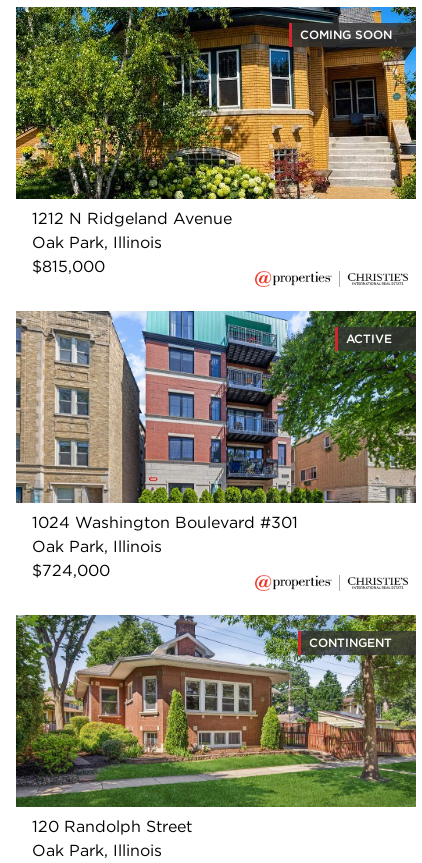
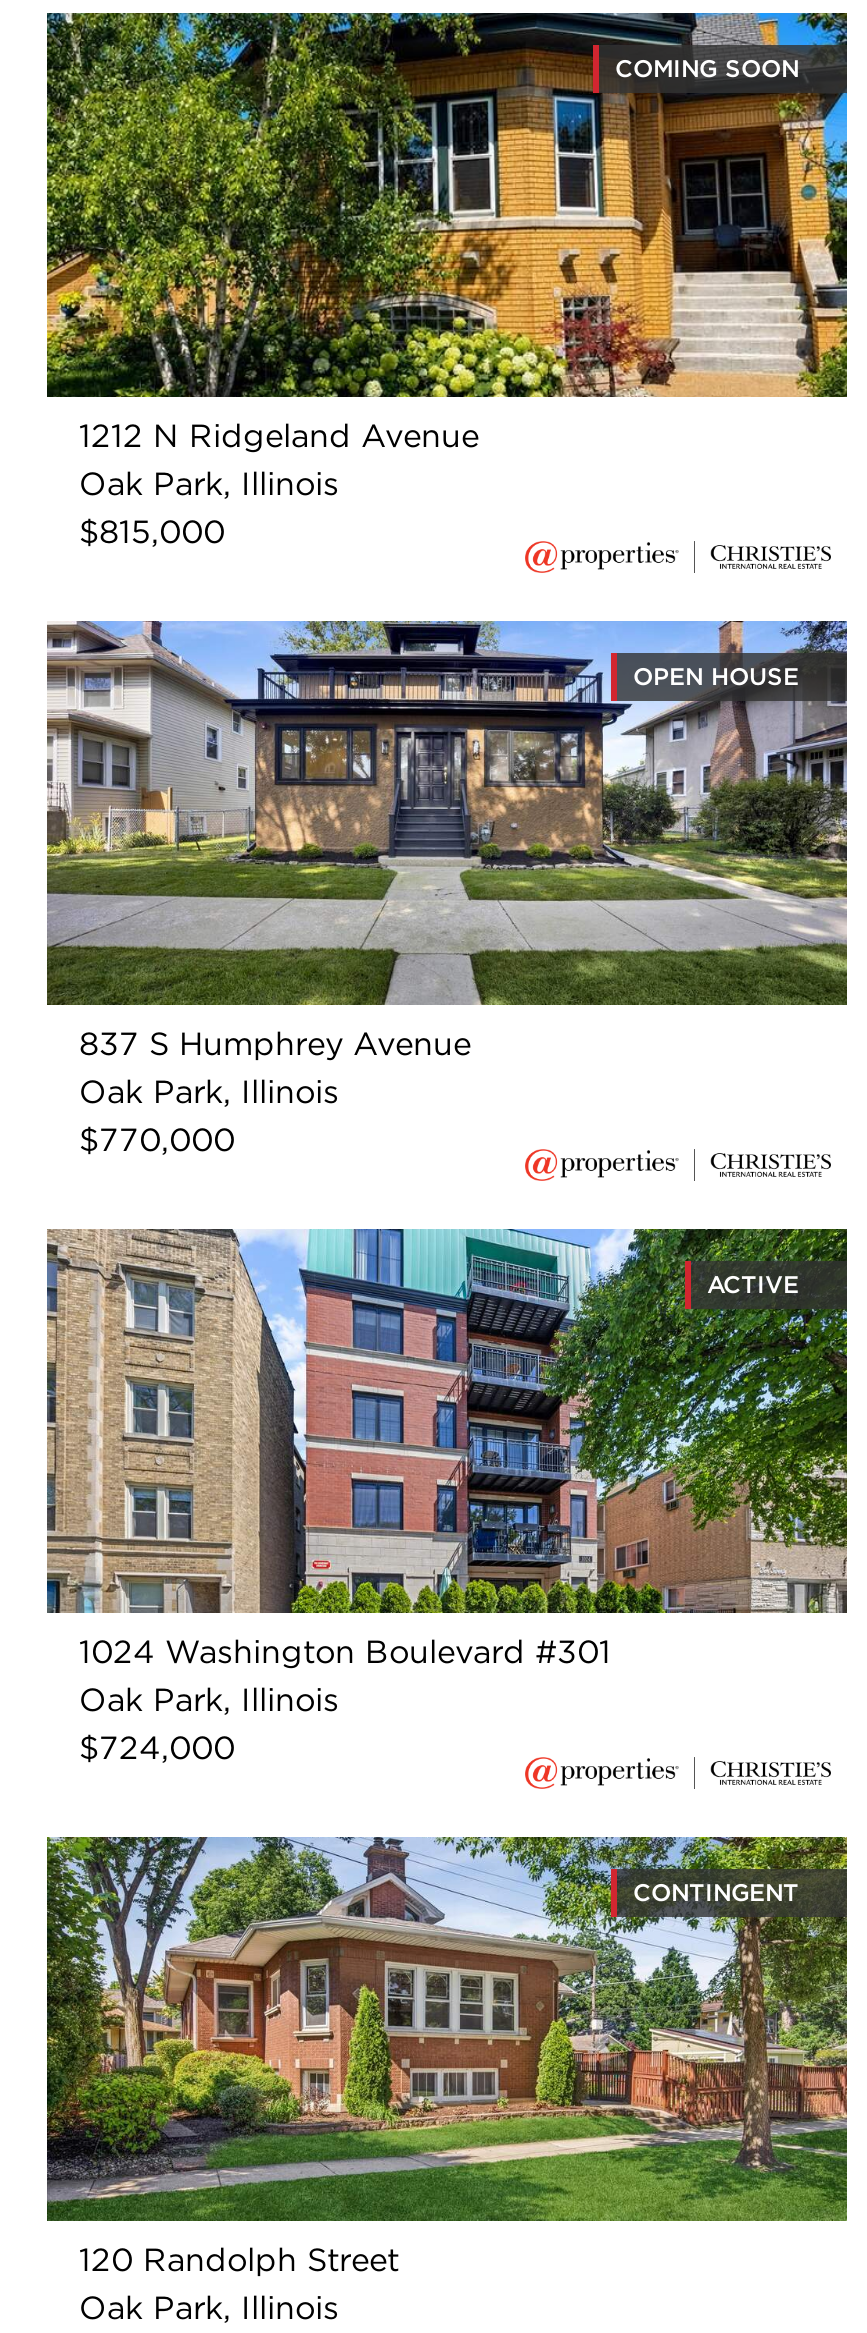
none -> [47,619,849,1005] [image] | OPEN HOUSE
none -> [79,1025,471,1159] 837 S Humphrey Avenue | Oak Park, Illinois | $770,000

